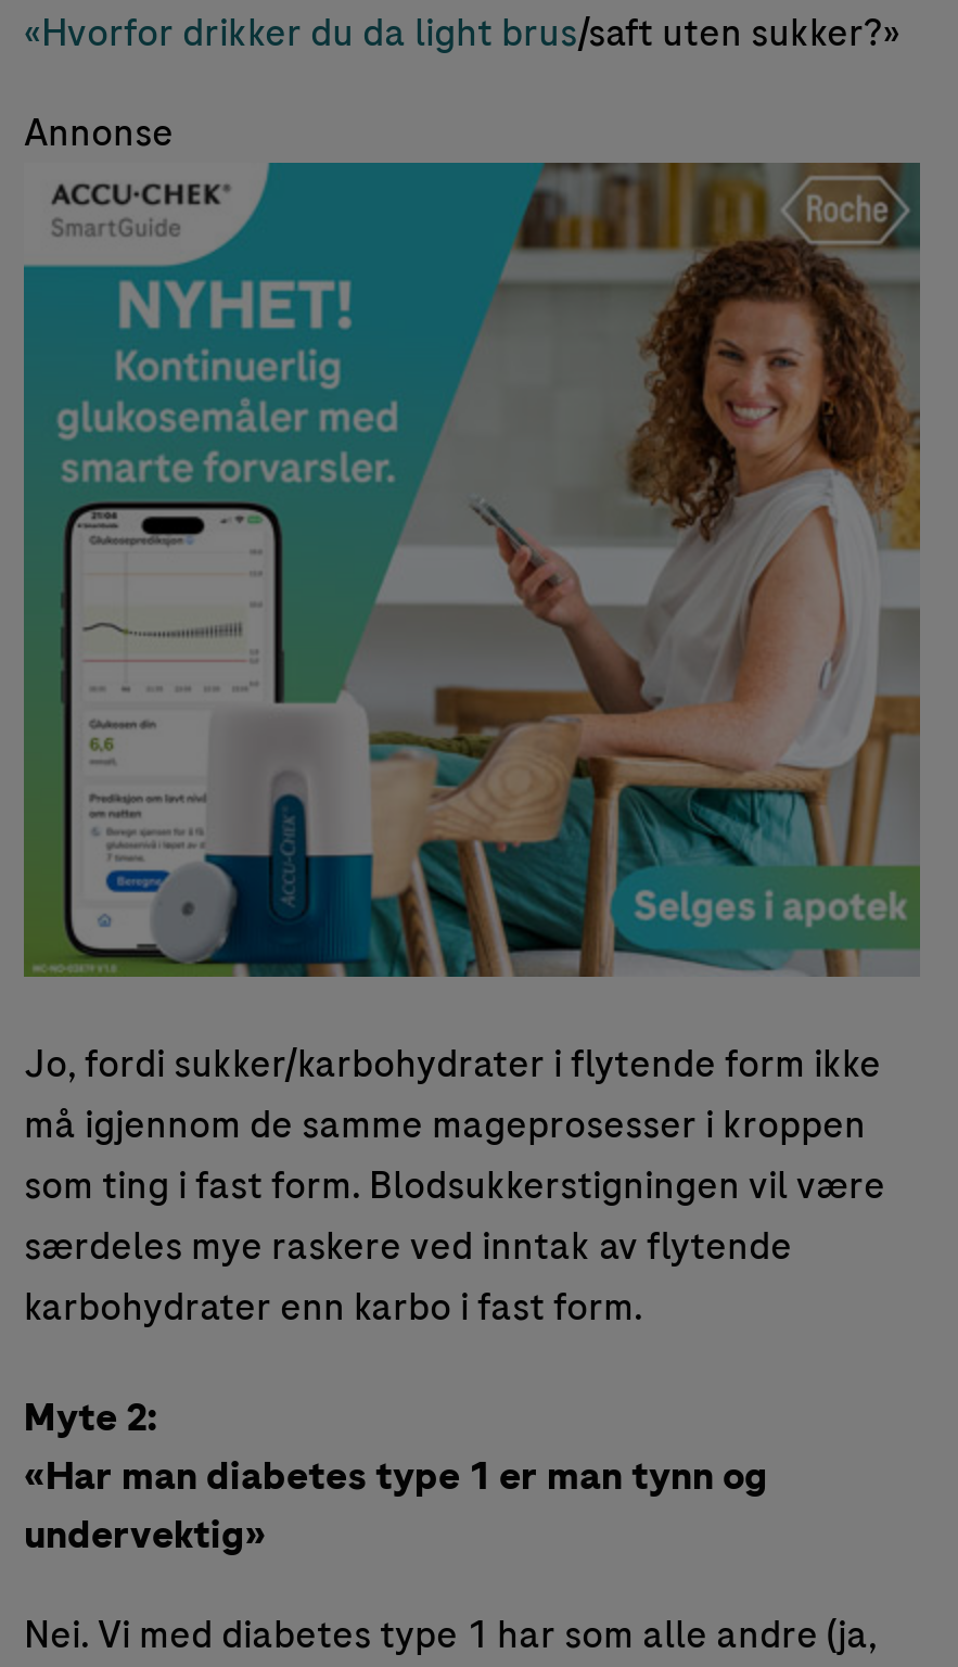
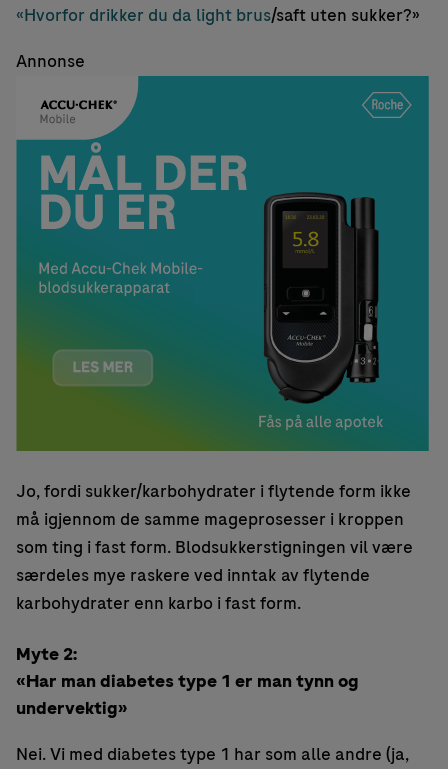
[22,161,922,979] [image] -> [16,75,430,452] [image]

